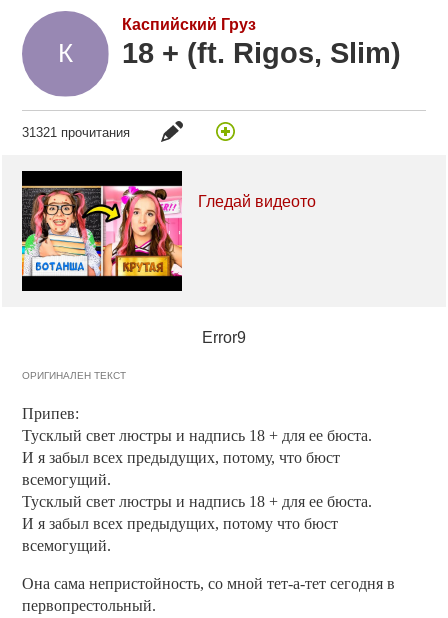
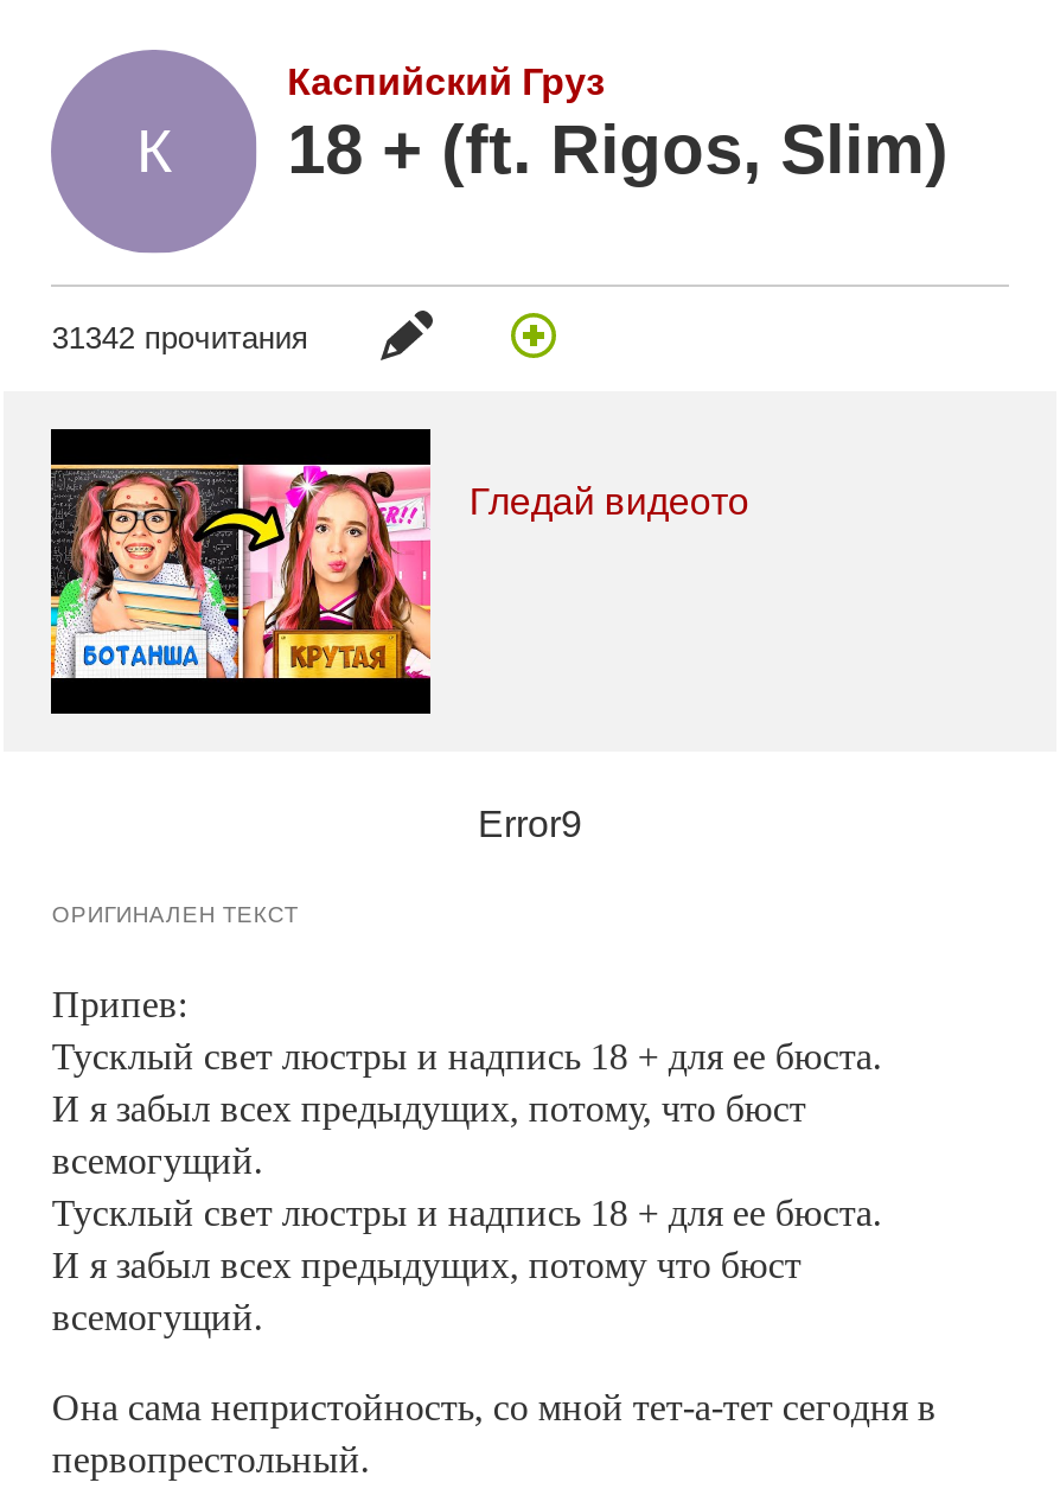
[22,125,130,140] 31321 прочитания -> [52,320,308,355] 31342 прочитания

